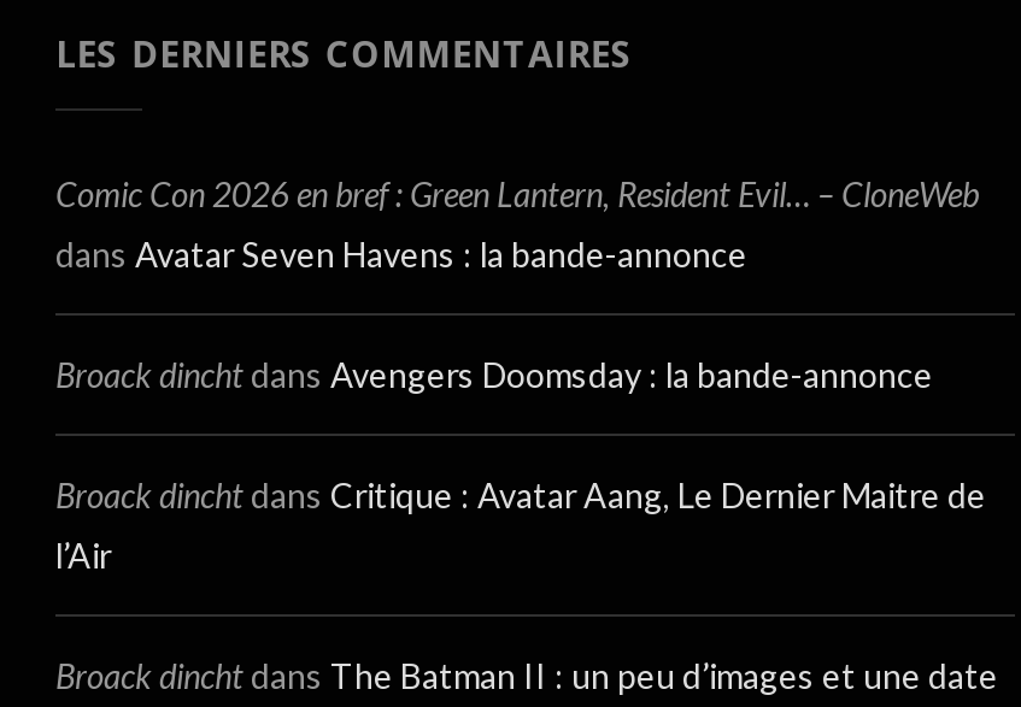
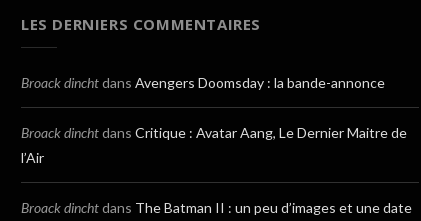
[55,174,979,275] Comic Con 2026 en bref : Green Lantern, Resident Evil… – CloneWeb | dans Avatar Seven Havens : la bande-annonce -> none

